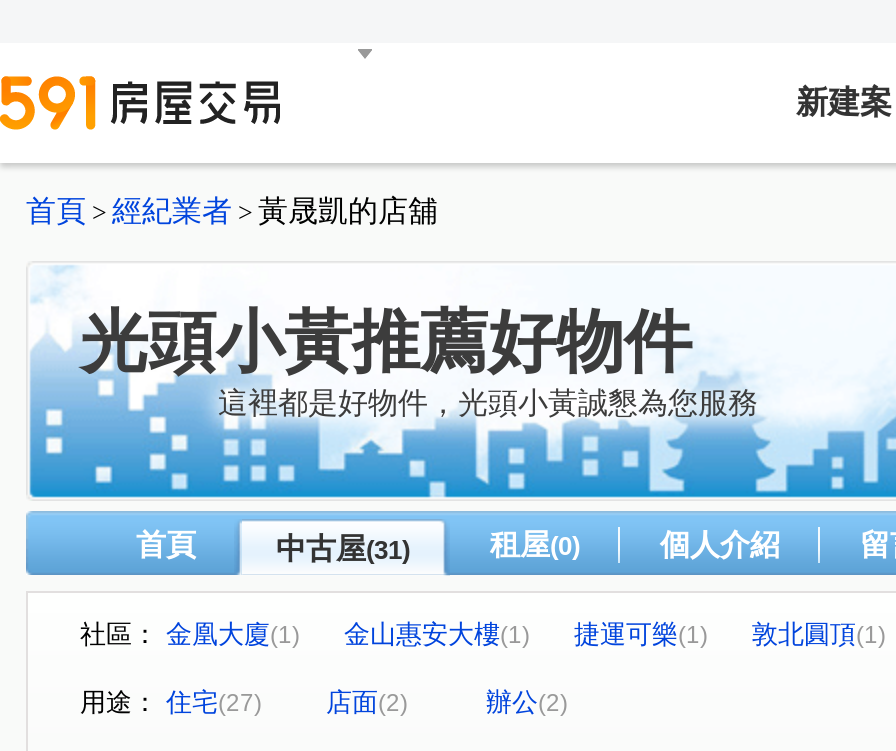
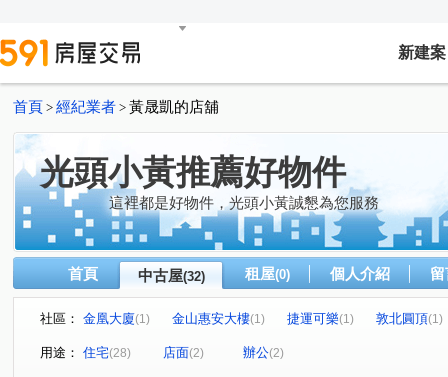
[276,531,410,565] 中古屋(31) -> [138,267,205,284] 中古屋(32)
[80,687,262,717] 用途： 住宅(27) -> [40,345,131,360] 用途： 住宅(28)

